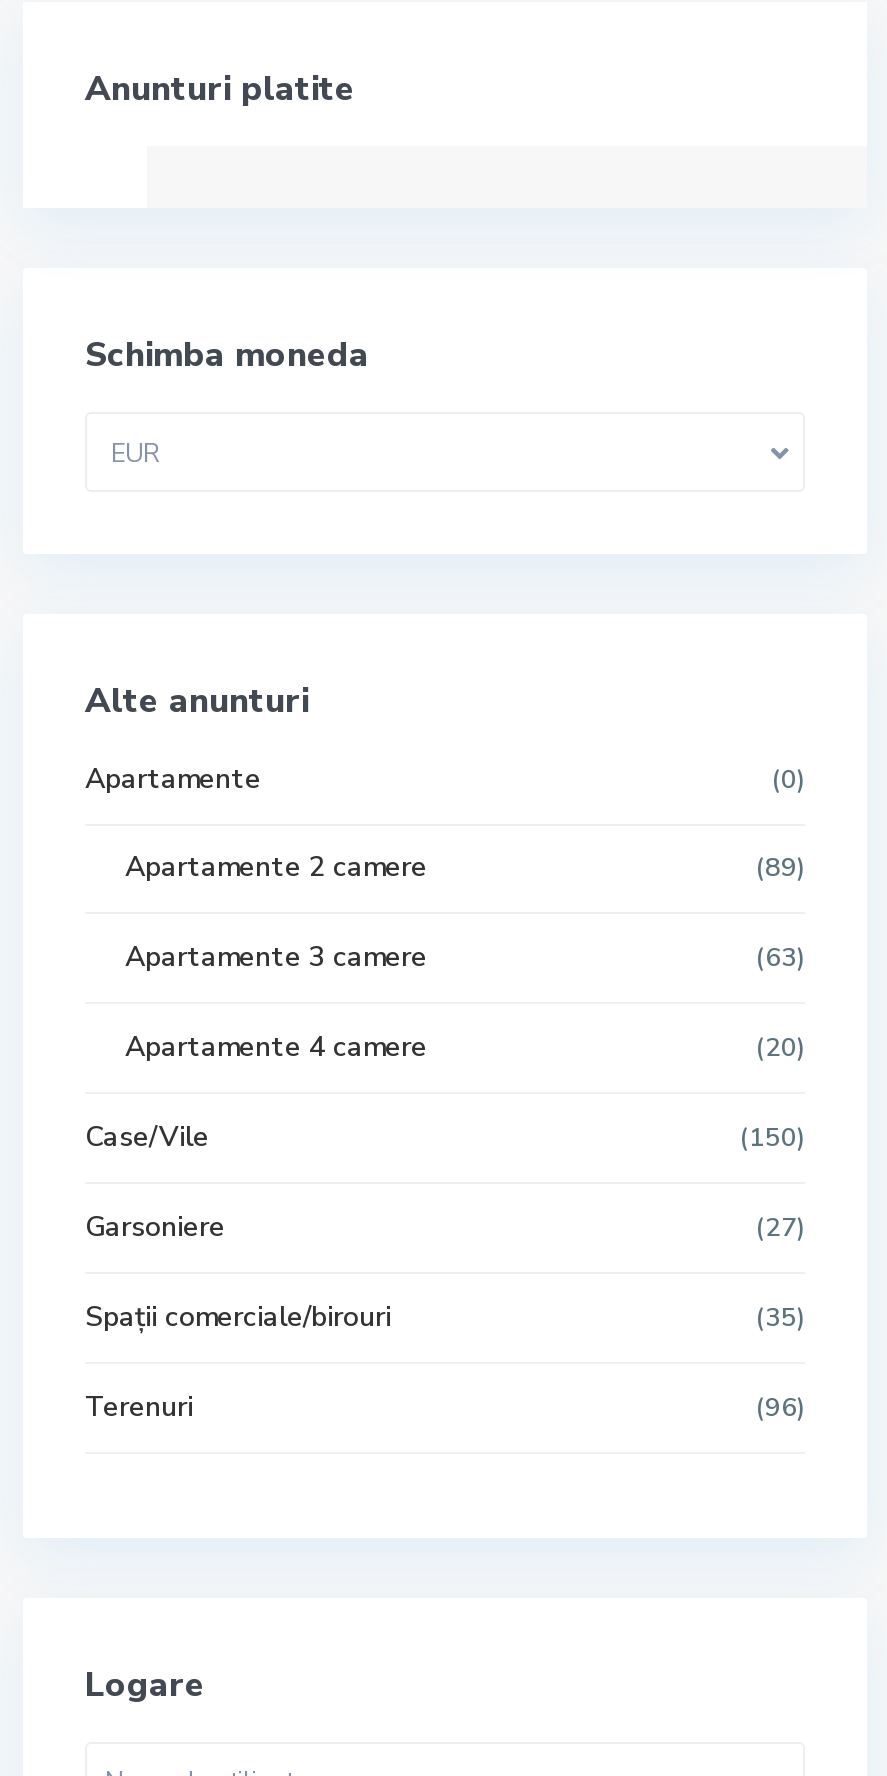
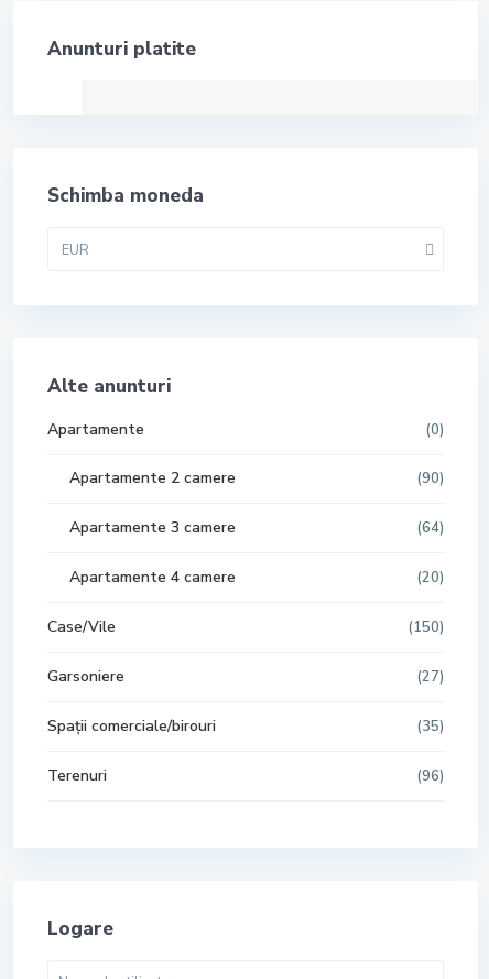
[755,850,805,886] (89) -> [416,469,444,488] (90)
[755,940,805,976] (63) -> [416,518,444,538] (64)

